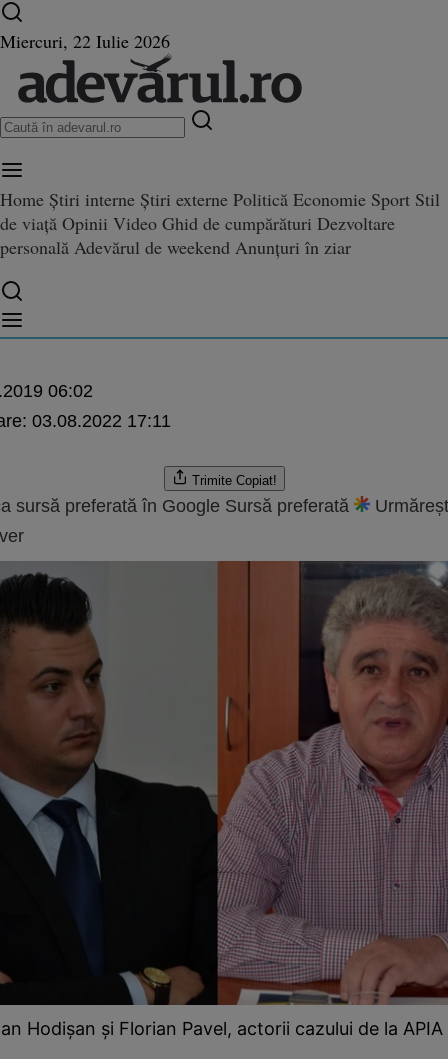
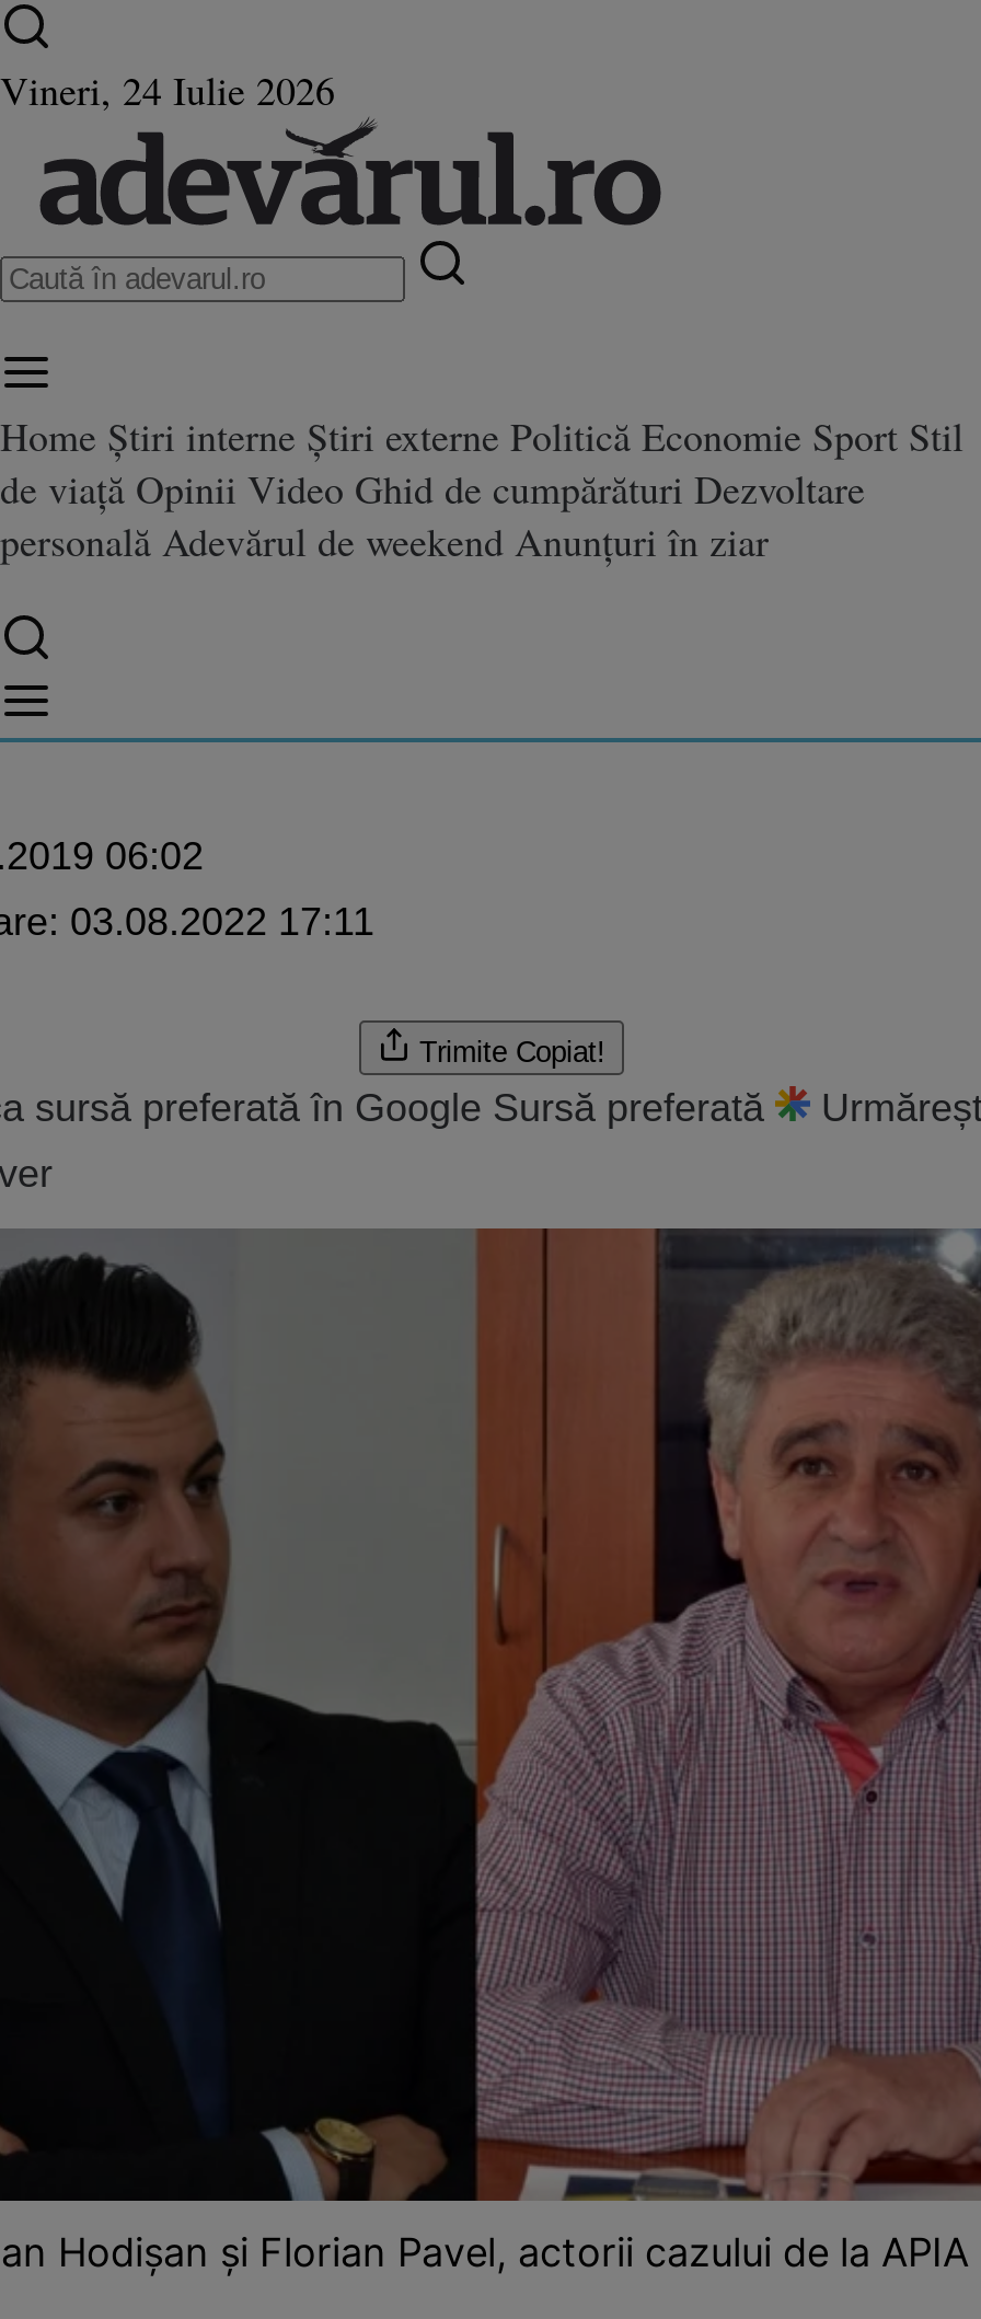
[0,29,170,53] Miercuri, 22 Iulie 2026 -> [0,64,335,116] Vineri, 24 Iulie 2026

